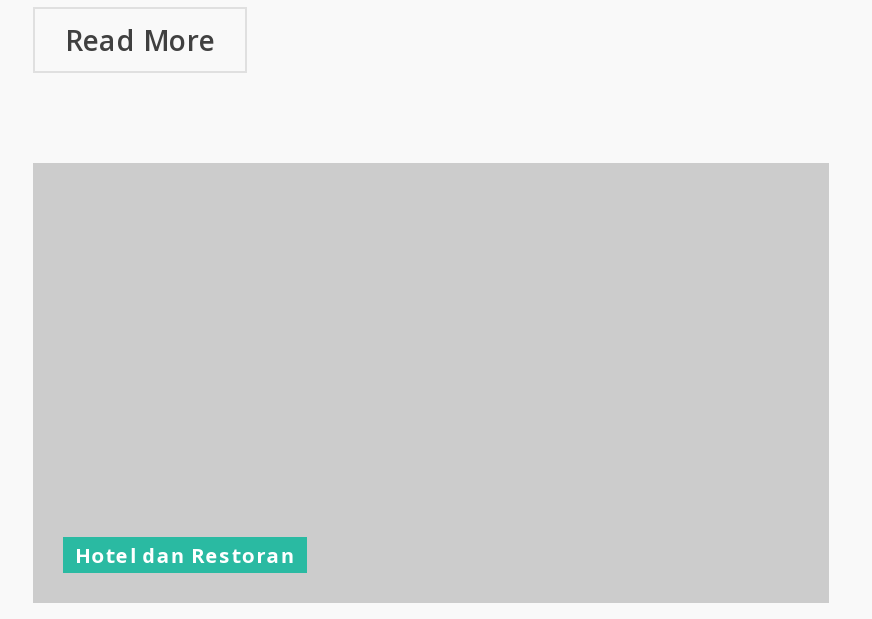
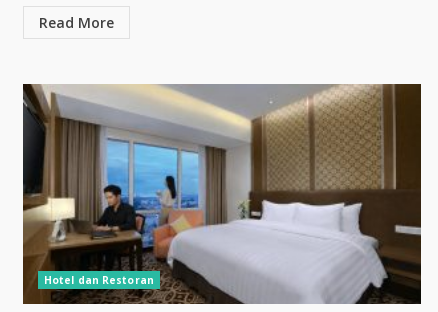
none -> [22,83,422,305] [image]

